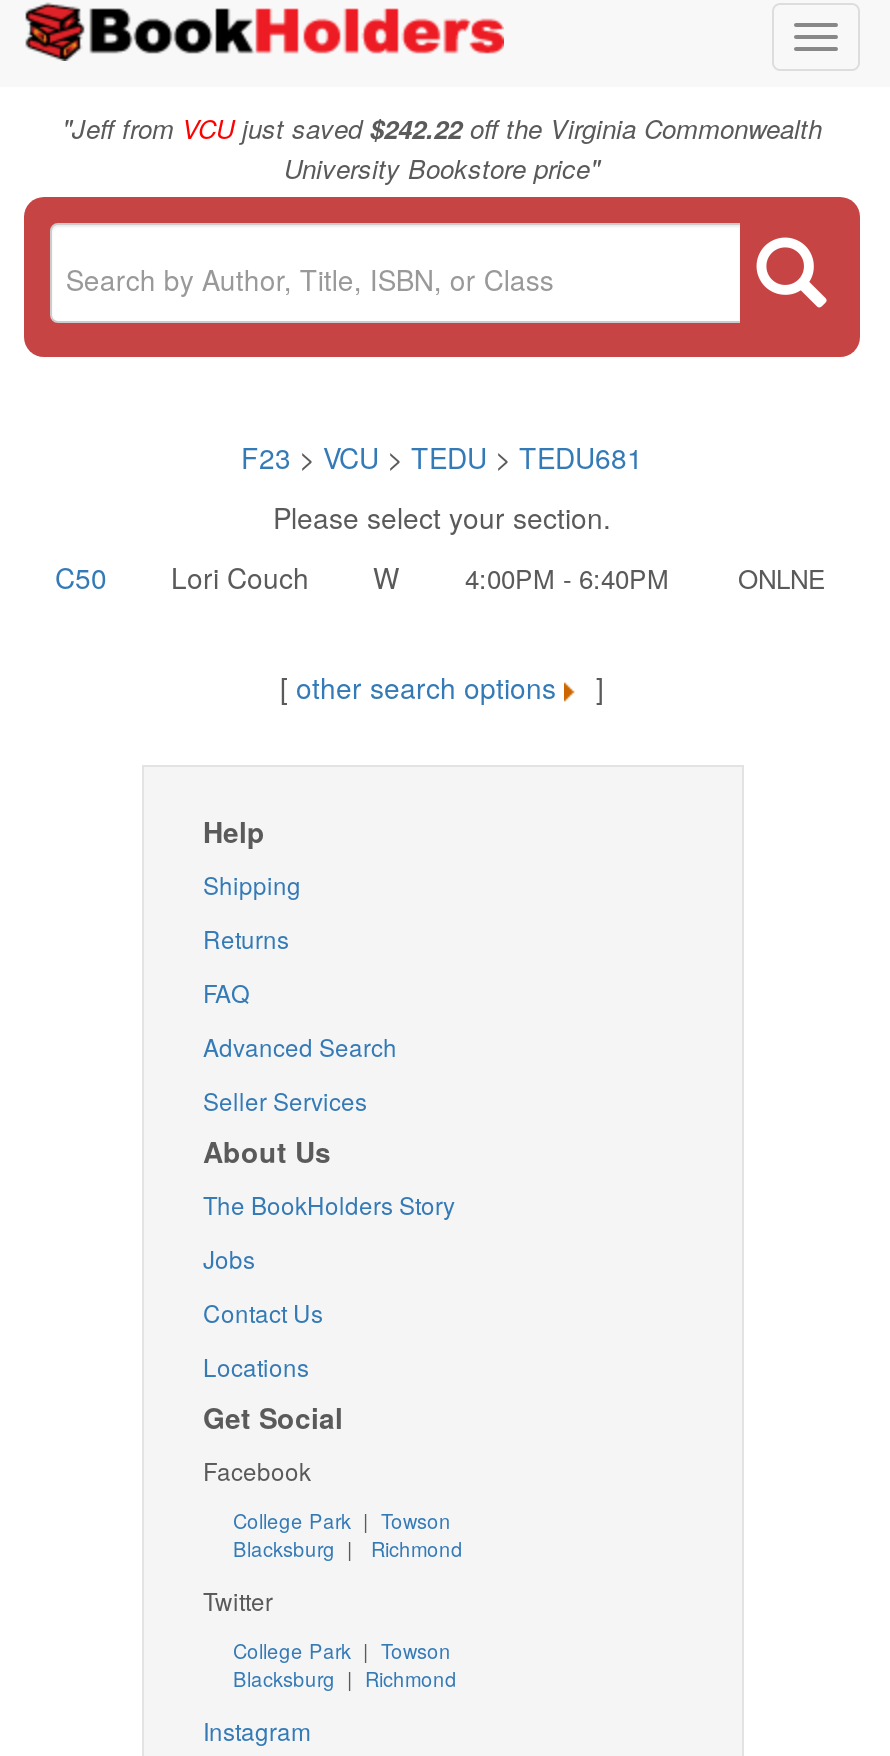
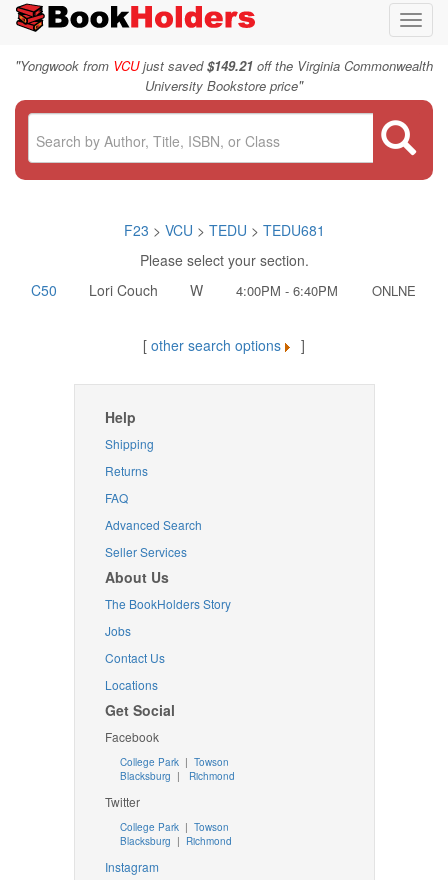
[62,107,822,147] "Jeff from VCU just saved$242.22 off the Virginia Commonwealth -> [15,55,433,75] "Yongwook from VCU just saved$149.21 off the Virginia Commonwealth

